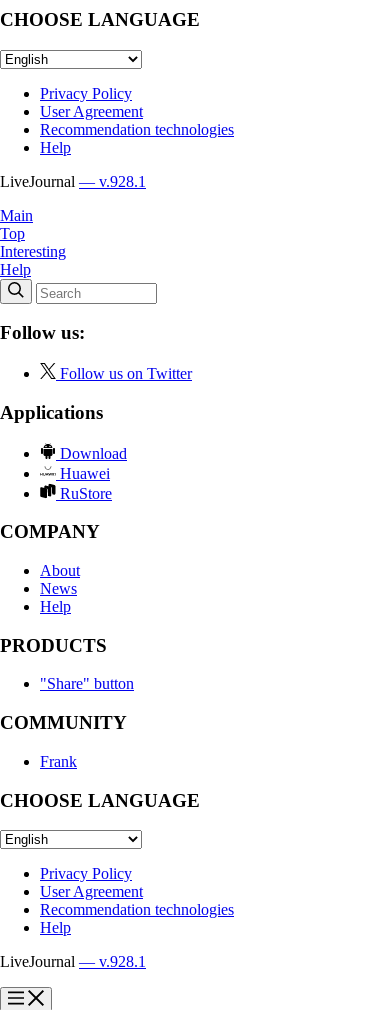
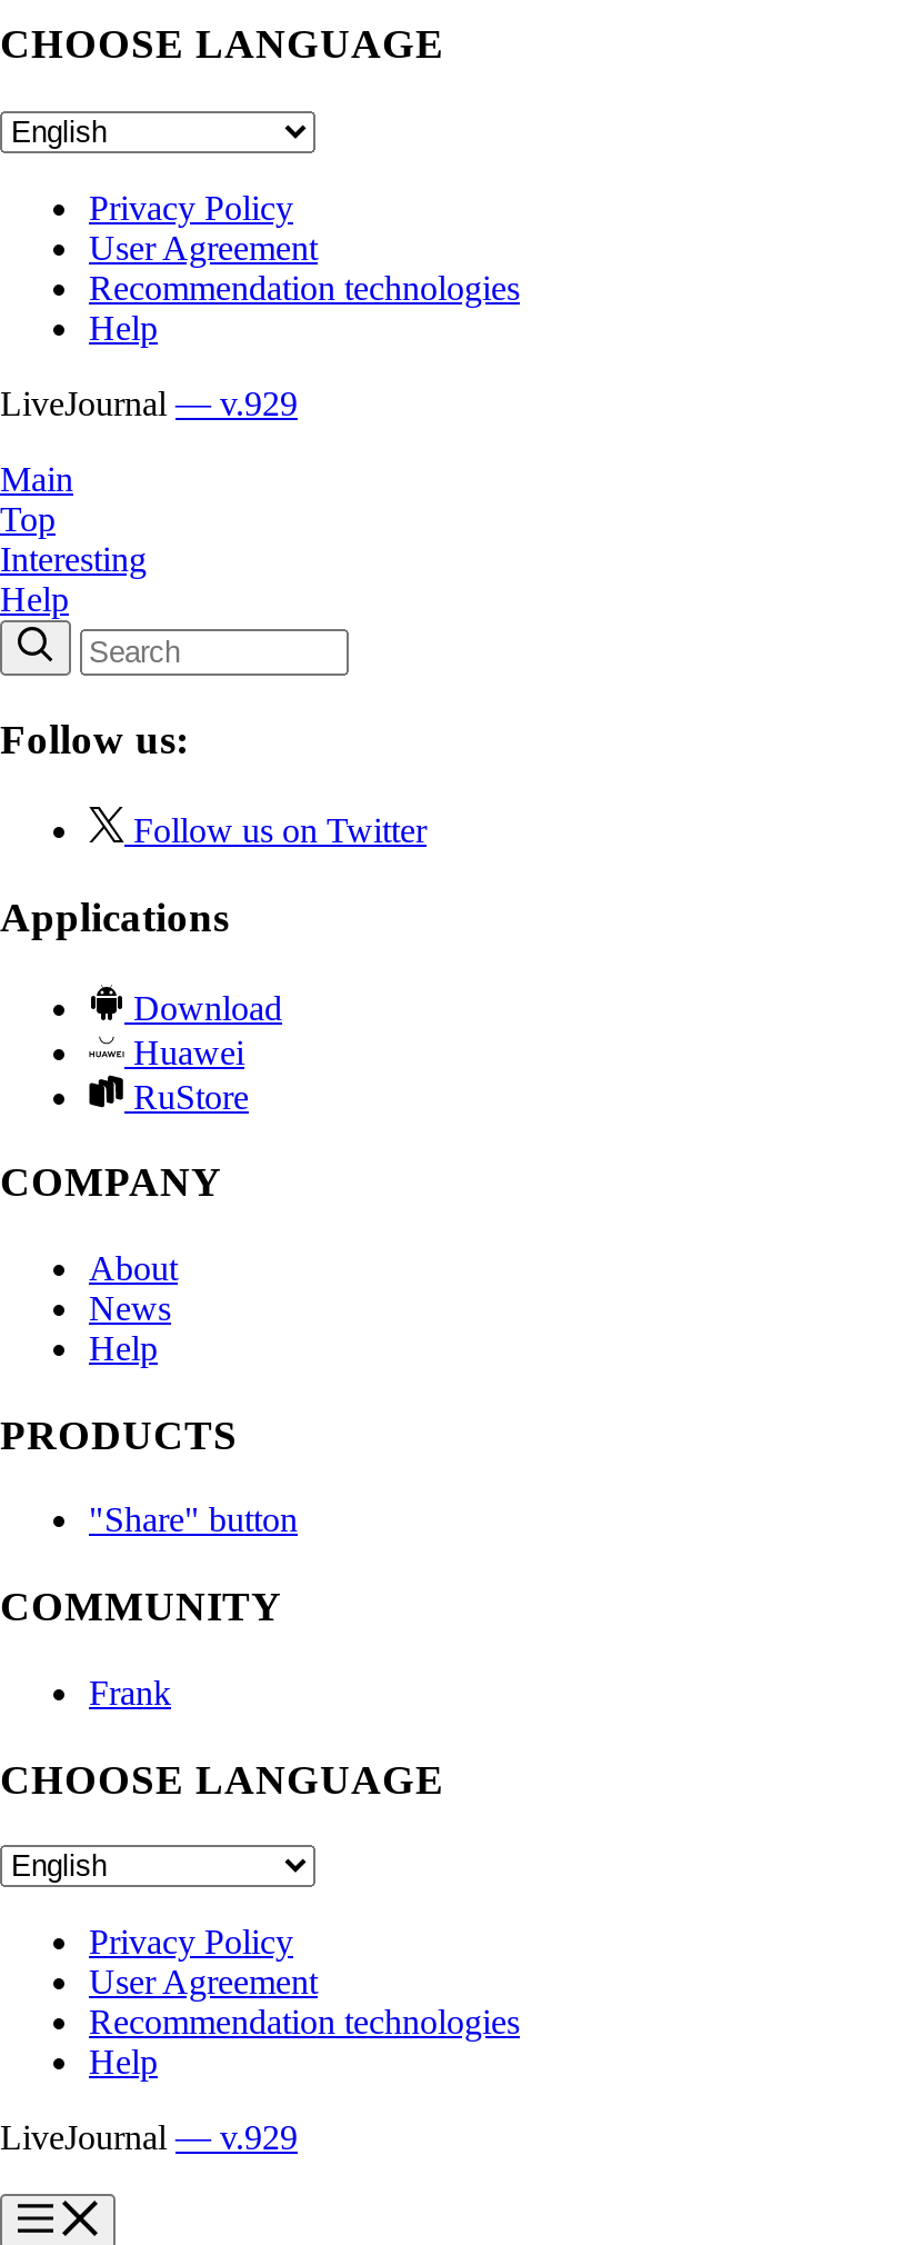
[0,173,146,190] LiveJournal — v.928.1 -> [0,384,298,421] LiveJournal — v.929
[0,953,146,970] LiveJournal — v.928.1 -> [0,2119,298,2157] LiveJournal — v.929

